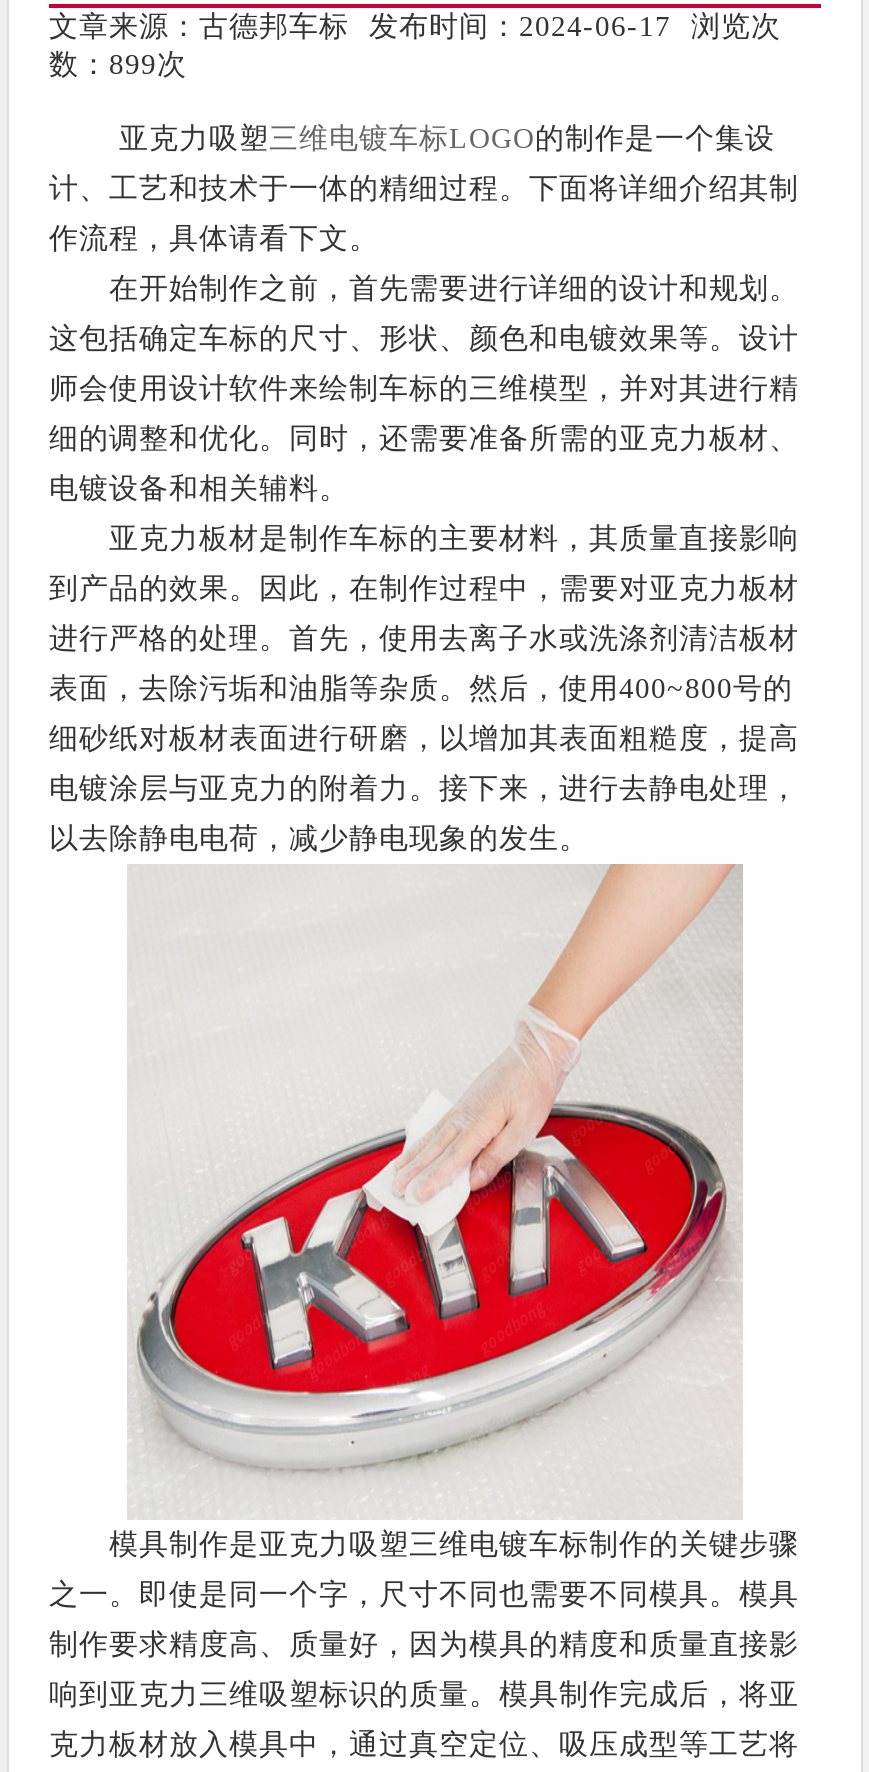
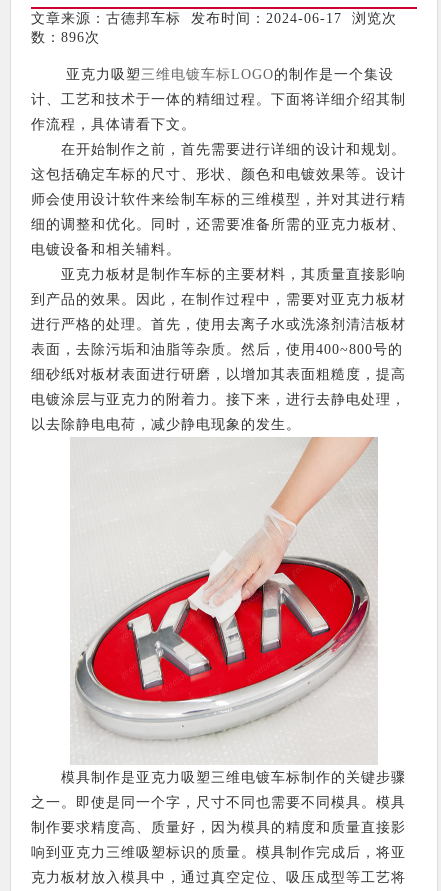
[49,48,187,80] 数：899次 -> [31,29,100,45] 数：896次

